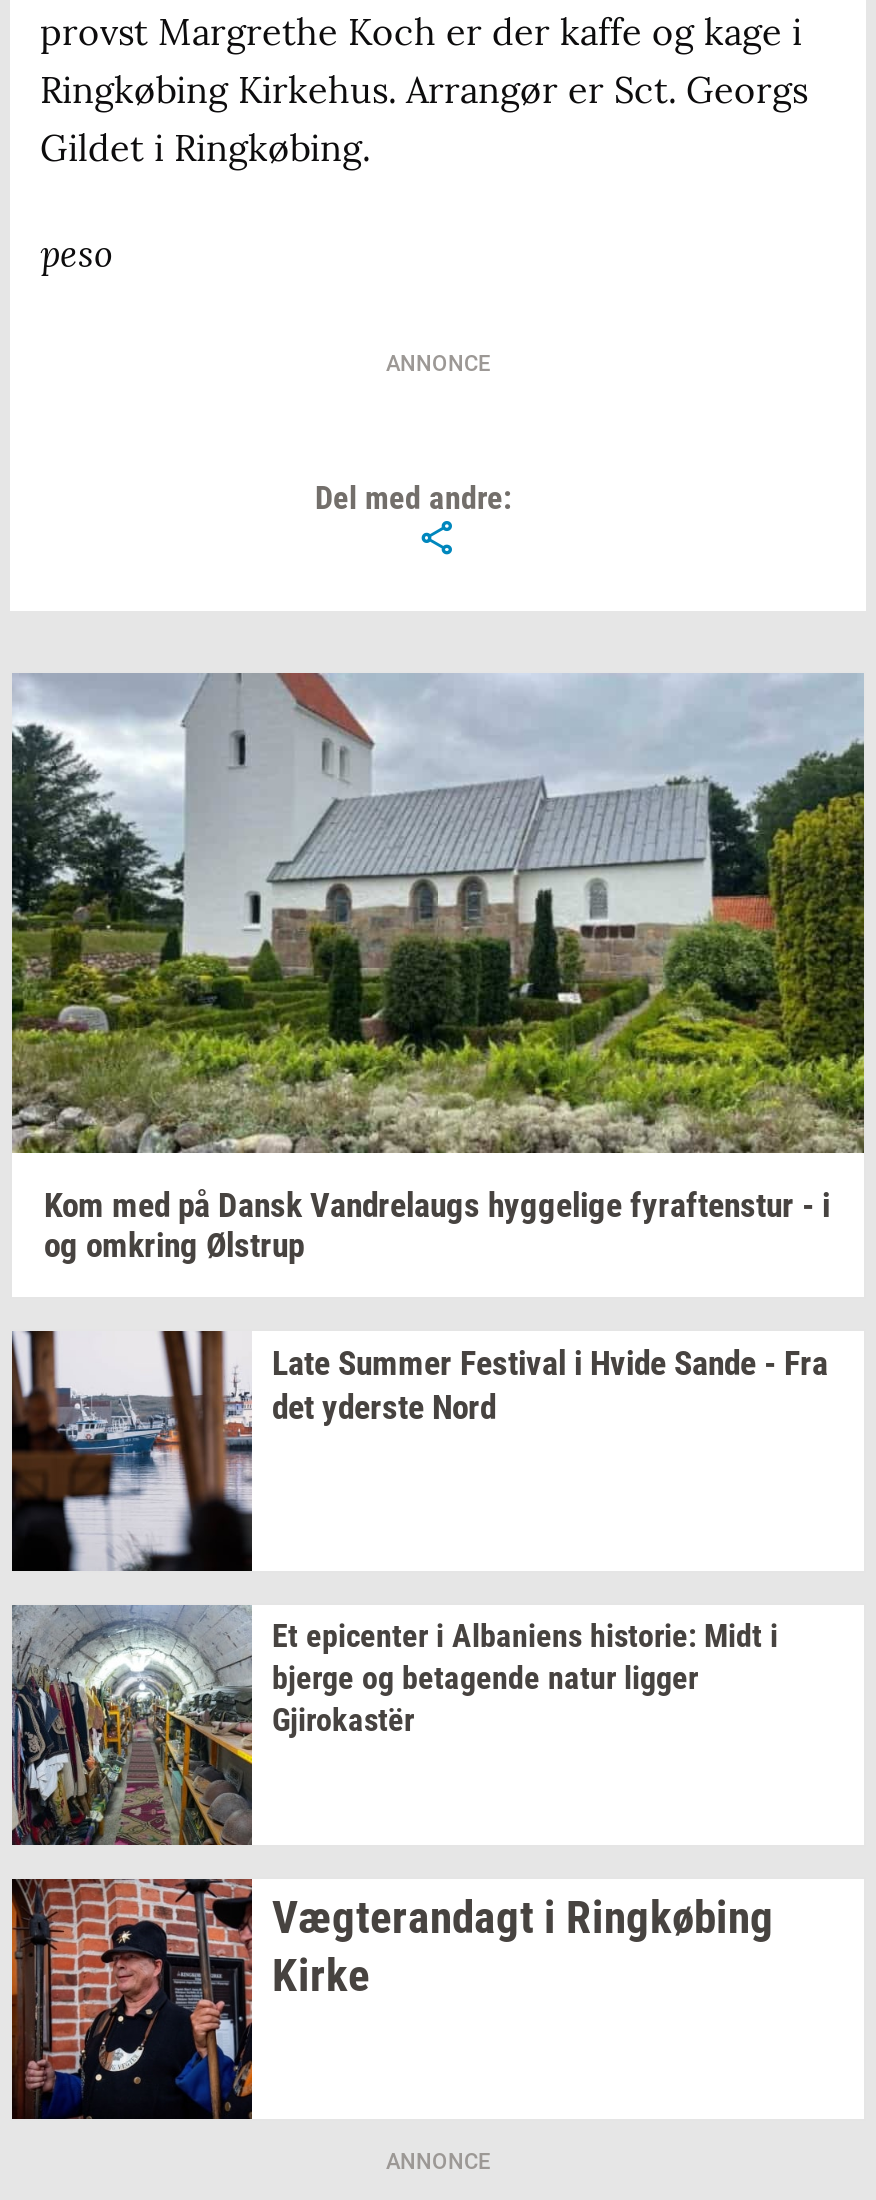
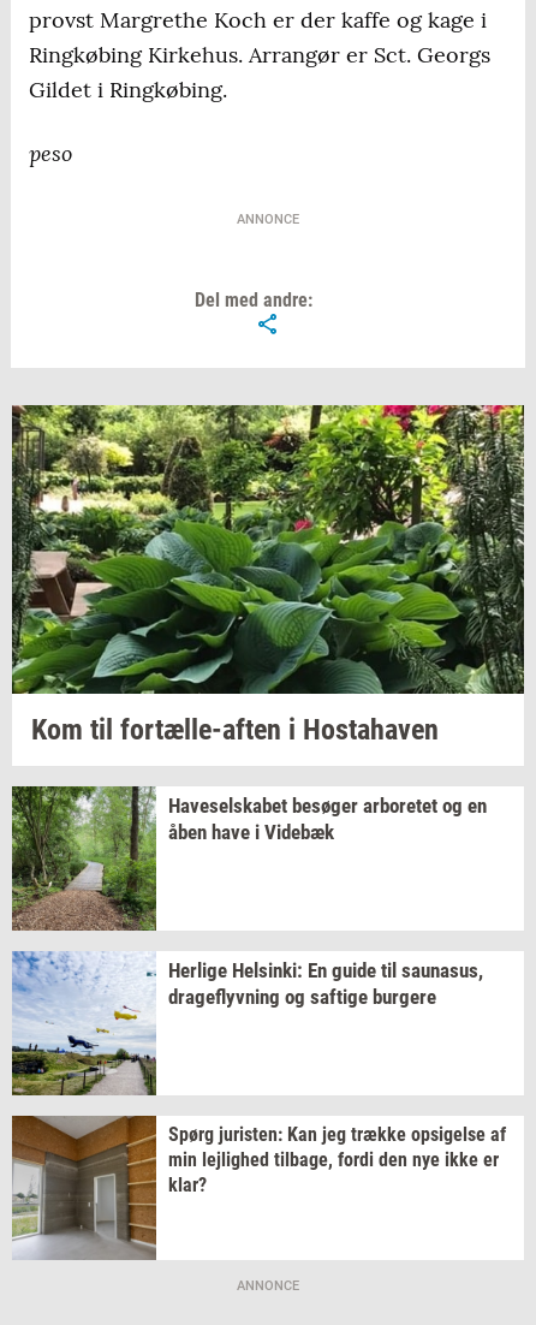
[12,671,866,1265] [image] | Kom med på Dansk Vandrelaugs hyggelige fyraftenstur - i | og omkring Ølstrup -> [11,404,525,747] [image] | Kom til fortælle-aften i Hostahaven
[10,1329,828,1573] [image] | Late Summer Festival i Hvide Sande - Fra | det yderste Nord -> [11,785,487,932] [image] | Haveselskabet besøger arboretet og en | åben have i Videbæk
[10,1605,778,1845] [image] | Et epicenter i Albaniens historie: Midt i | bjerge og betagende natur ligger | Gjirokastër -> [12,951,483,1097] [image] | Herlige Helsinki: En guide til saunasus, | drageflyvning og saftige burgere
[10,1879,774,2121] [image] | Vægterandagt i Ringkøbing | Kirke -> [12,1116,506,1260] [image] | Spørg juristen: Kan jeg trække opsigelse af | min lejlighed tilbage, fordi den nye ikke er | klar?

